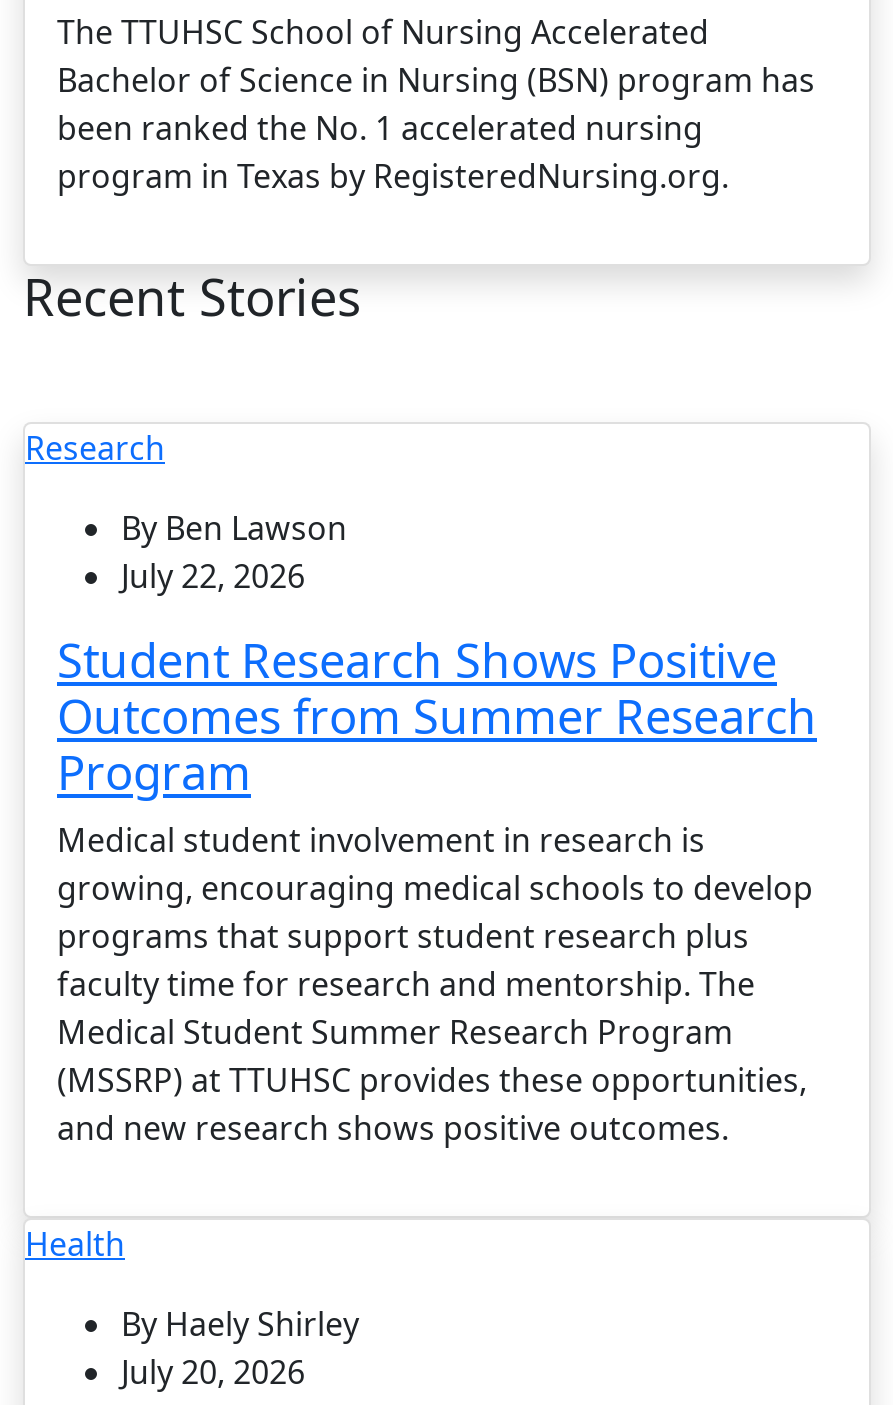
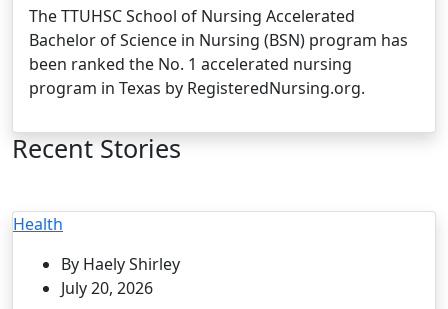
[25,425,817,1149] Research | By Ben Lawson | July 22, 2026 | Student Research Shows Positive | Outcomes from Summer Research | Program | Medical student involvement in research is | growing, encouraging medical schools to develop | programs that support student research plus | faculty time for research and mentorship. The | Medical Student Summer Research Program | (MSSRP) at TTUHSC provides these opportunities, | and new research shows positive outcomes. -> none

